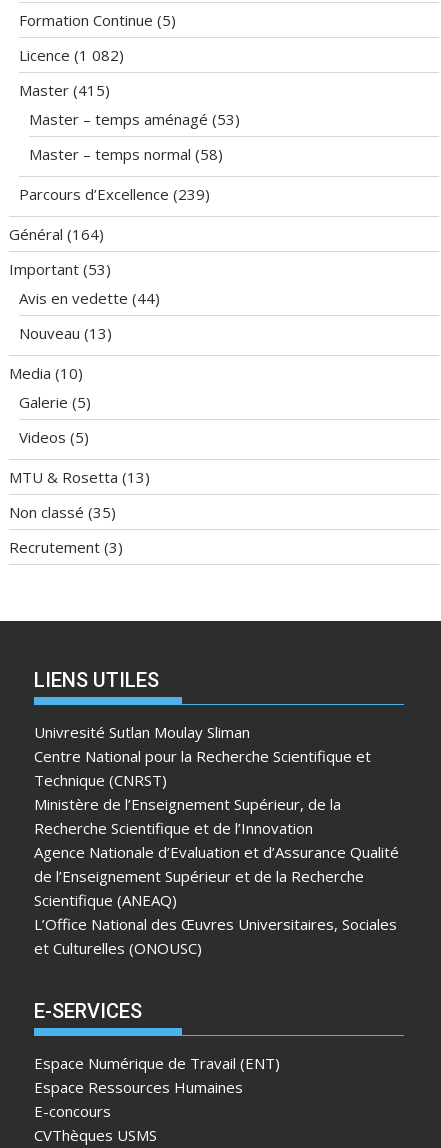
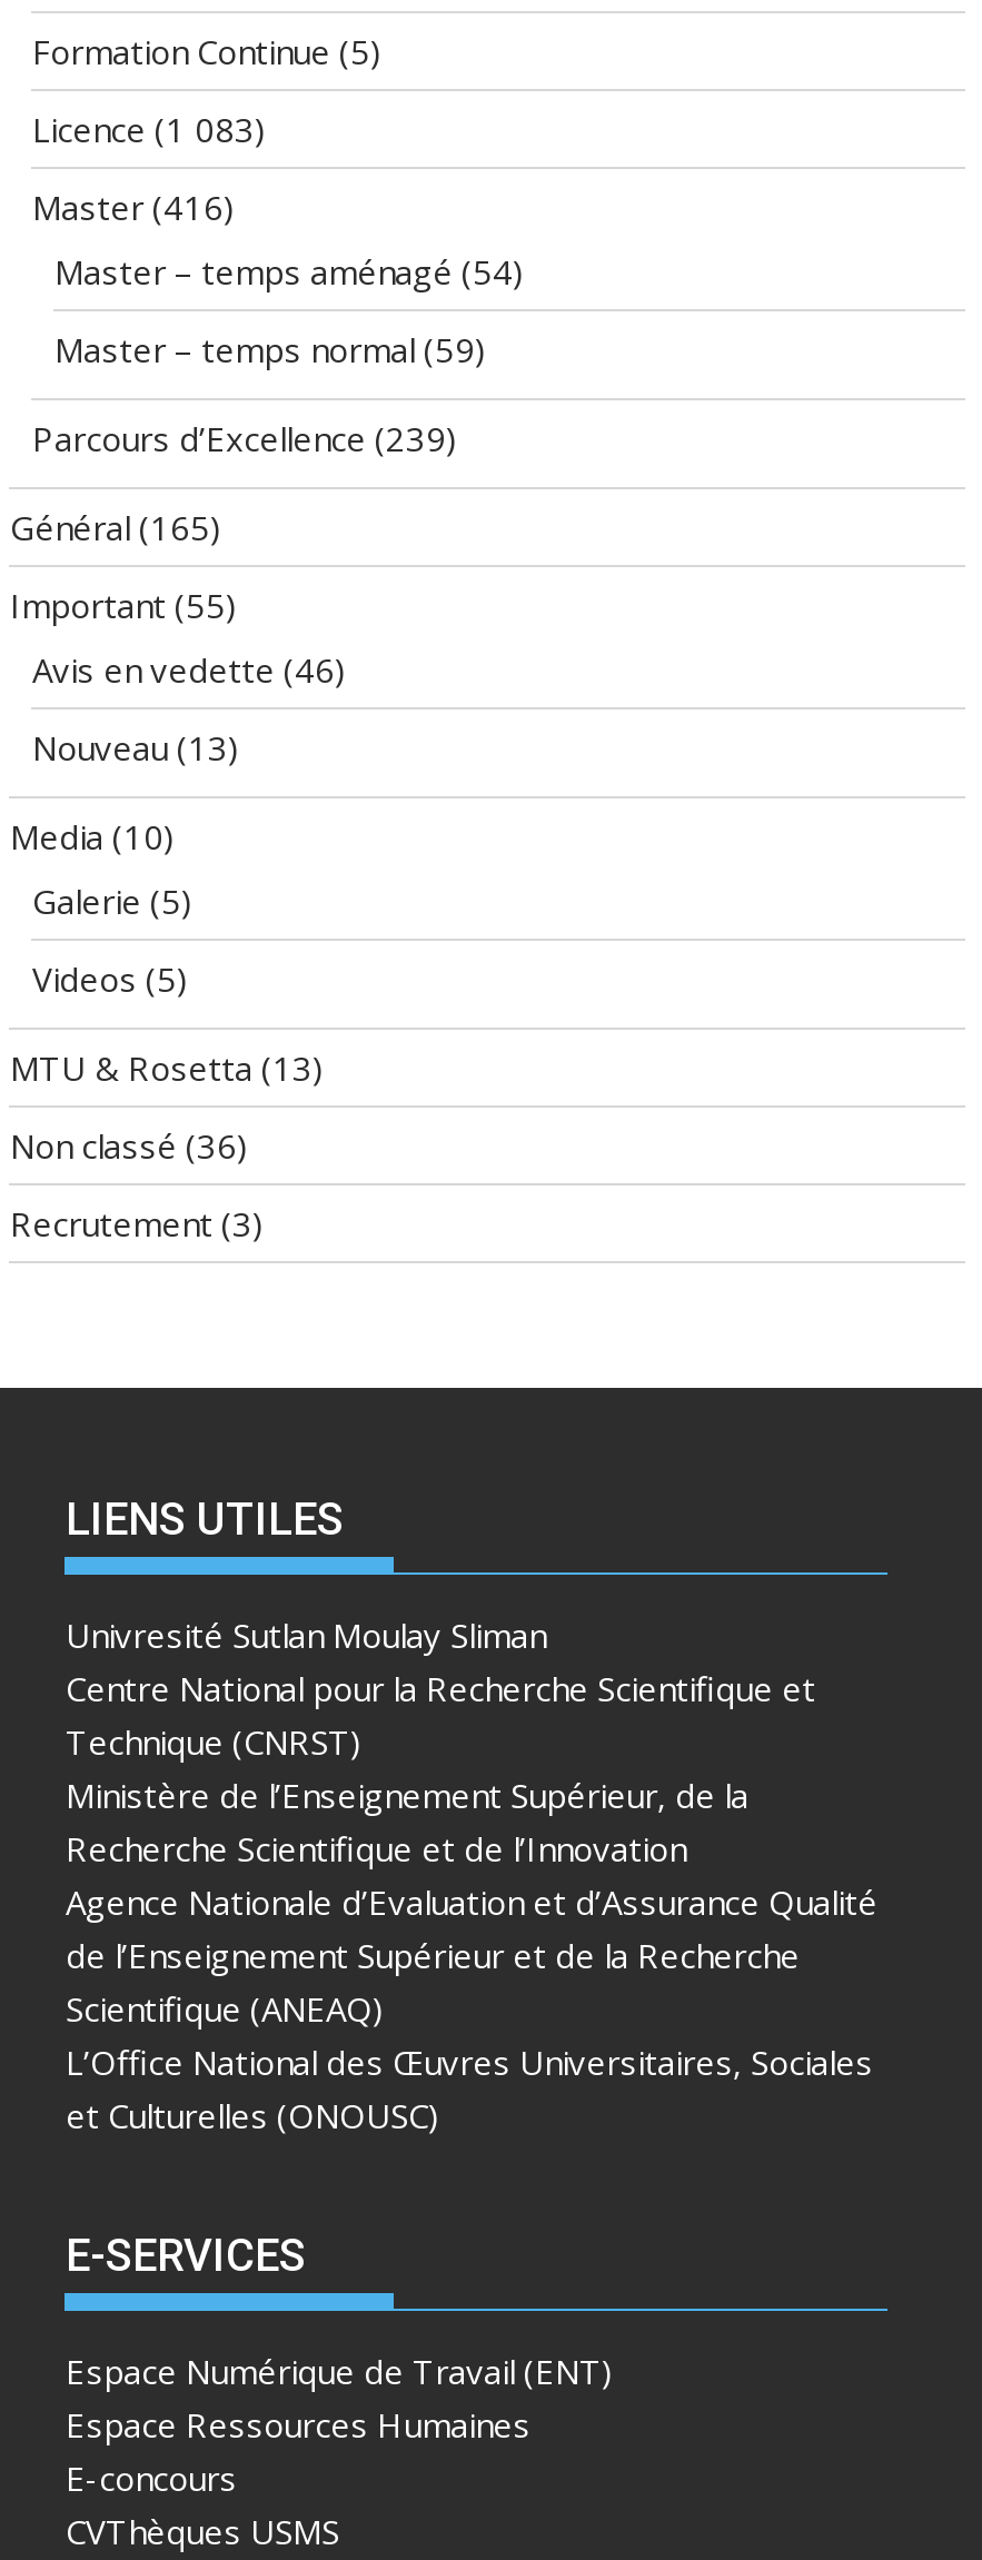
[19,45,124,65] Licence (1 082) -> [32,107,266,151] Licence (1 083)
[19,80,110,100] Master (415) -> [32,185,235,229] Master (416)
[29,109,240,129] Master – temps aménagé (53) -> [54,249,524,294] Master – temps aménagé (54)
[29,144,223,164] Master – temps normal (58) -> [54,327,486,371] Master – temps normal (59)
[9,224,104,244] Général (164) -> [10,505,221,549] Général (165)
[9,259,111,279] Important (53) -> [10,583,237,627] Important (55)
[19,288,160,308] Avis en vedette (44) -> [32,647,346,692] Avis en vedette (46)
[9,502,116,522] Non classé (35) -> [10,1123,248,1168] Non classé (36)

